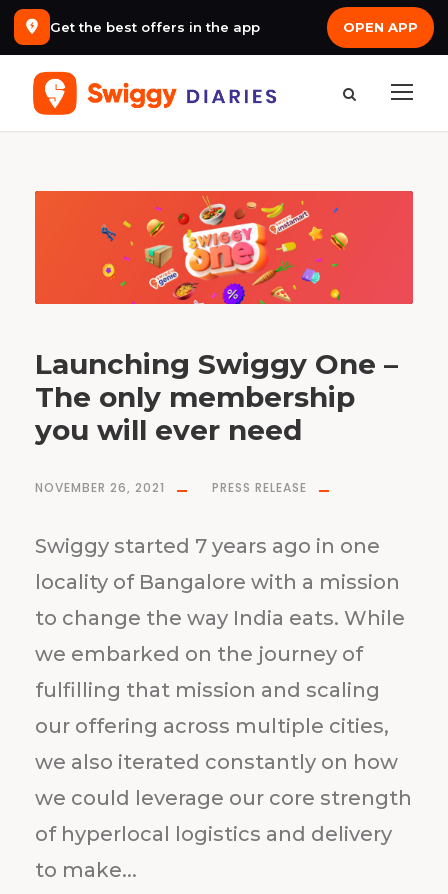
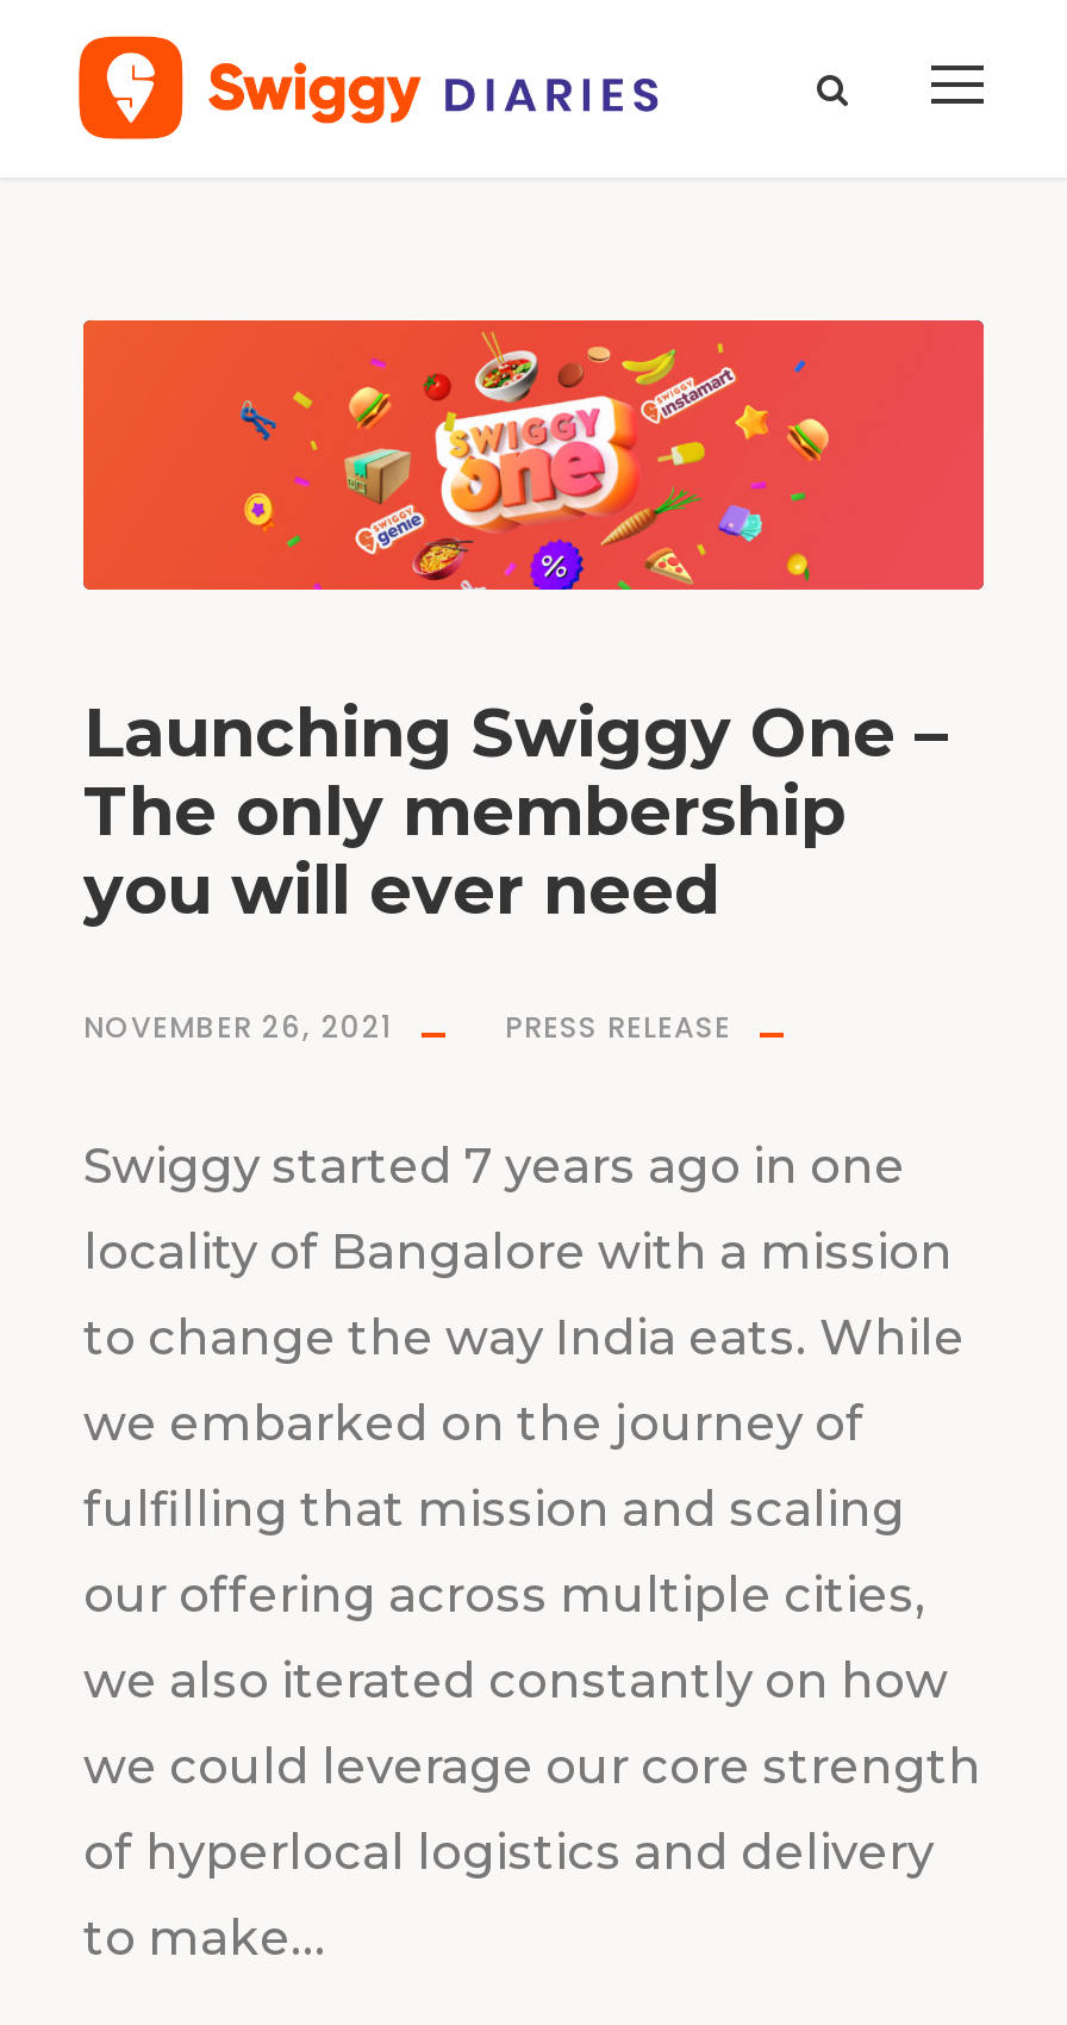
[50,18,418,34] Get the best offers in the app | OPEN APP -> none

